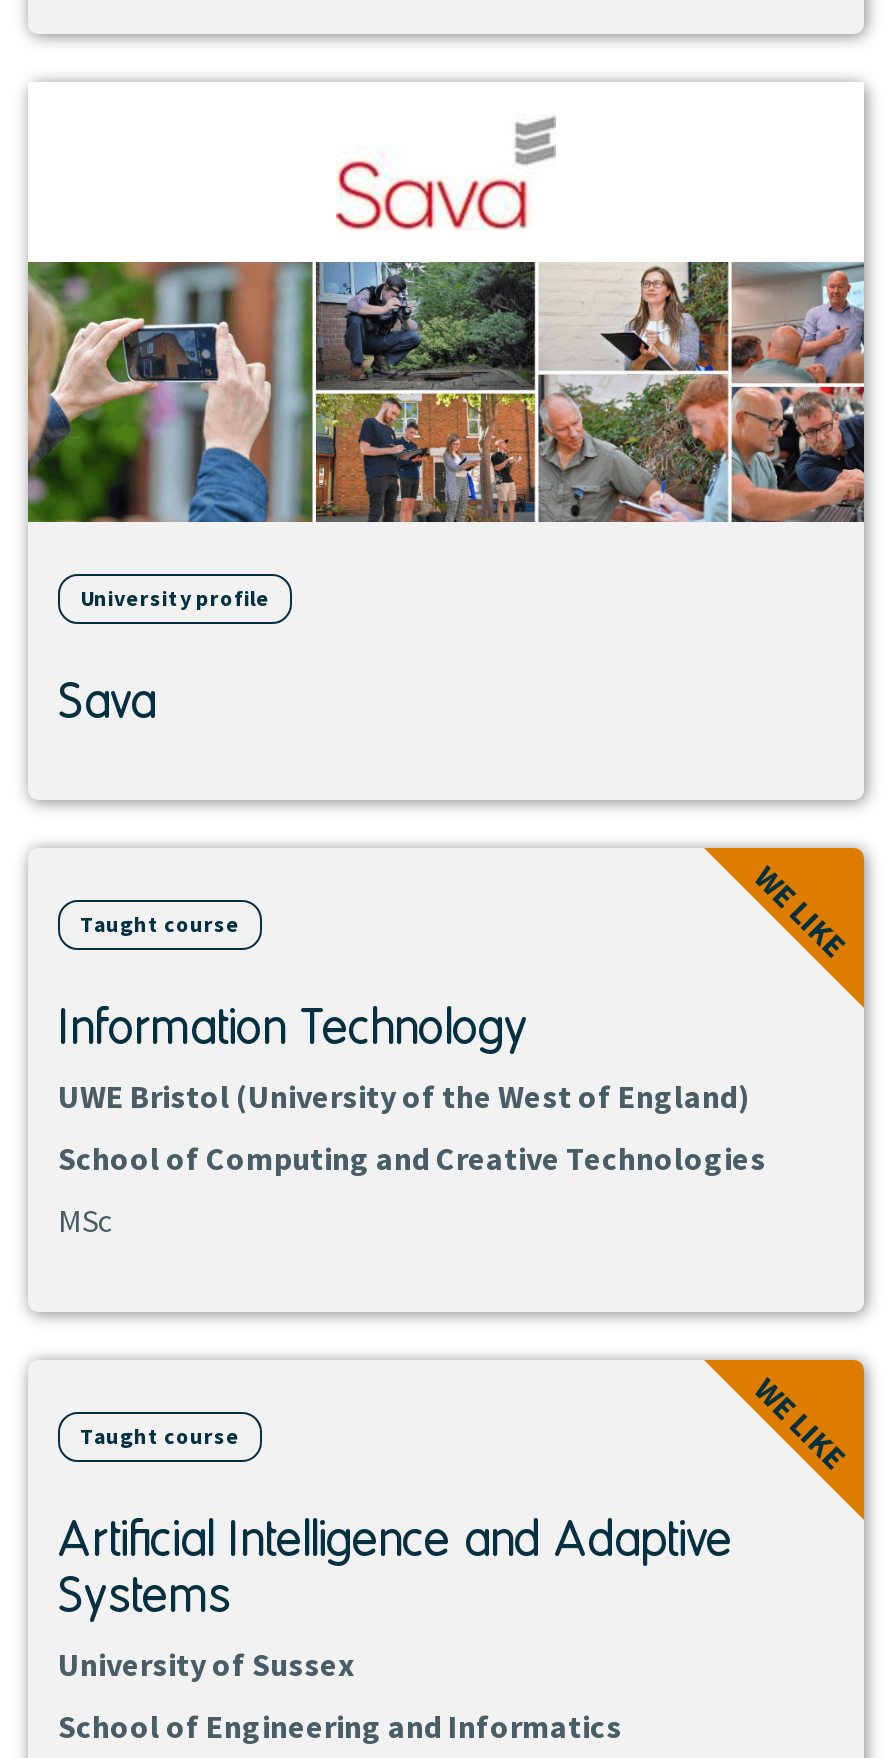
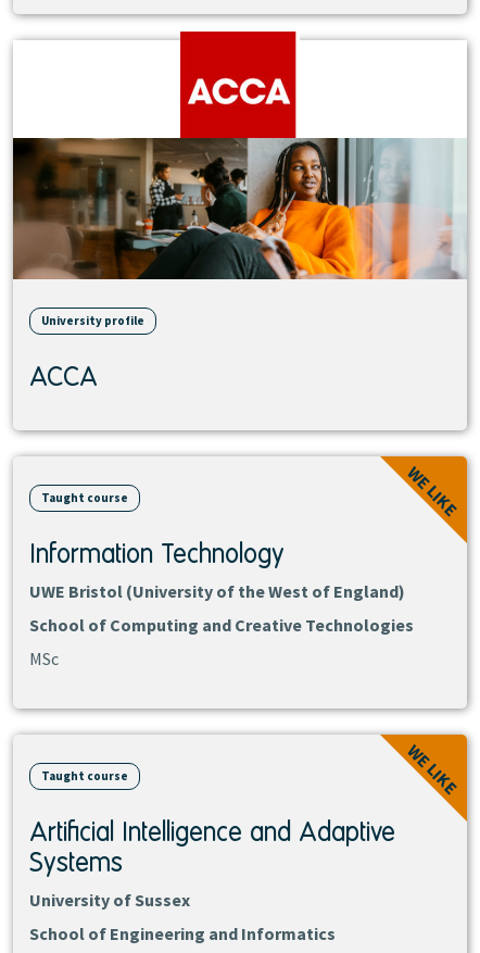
[26,66,866,524] [image] -> [12,30,467,280] [image]
[58,670,156,728] Sava -> [29,360,98,391] ACCA

